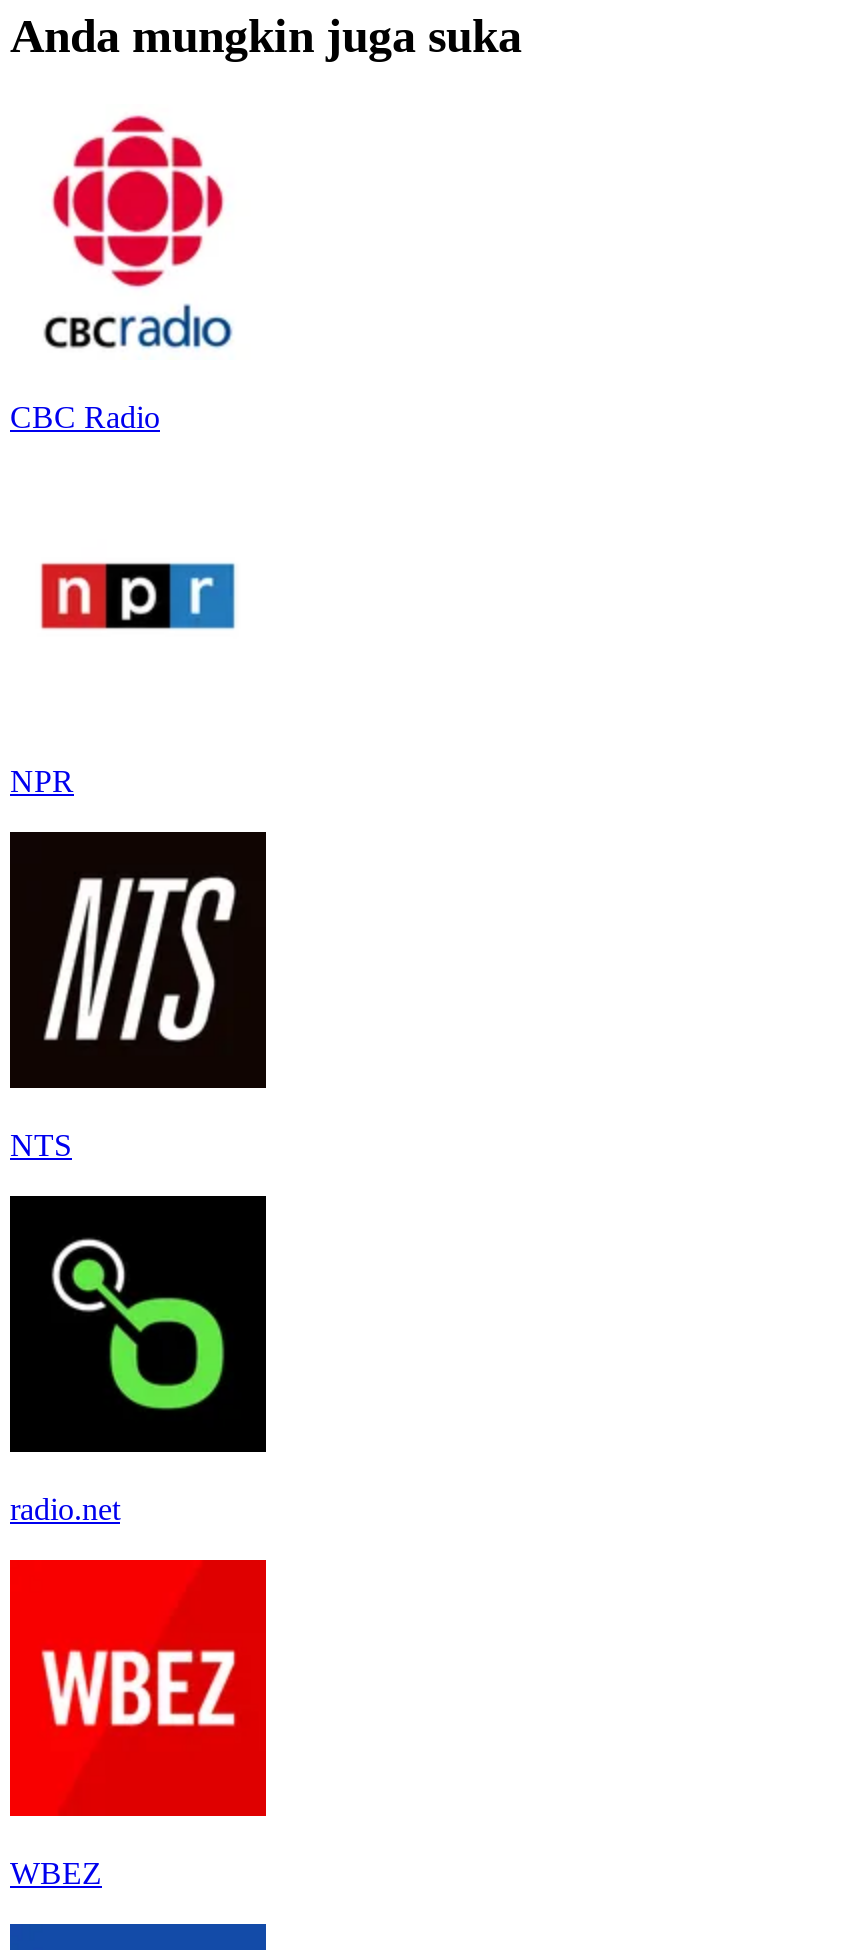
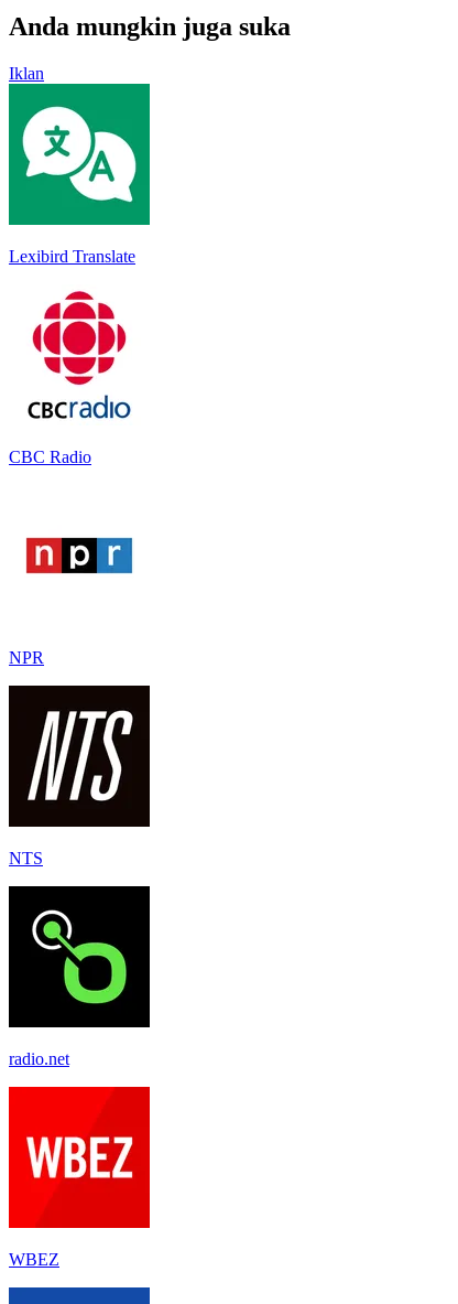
none -> [8,83,151,265] [image] | Lexibird Translate
none -> [9,64,44,82] Iklan

